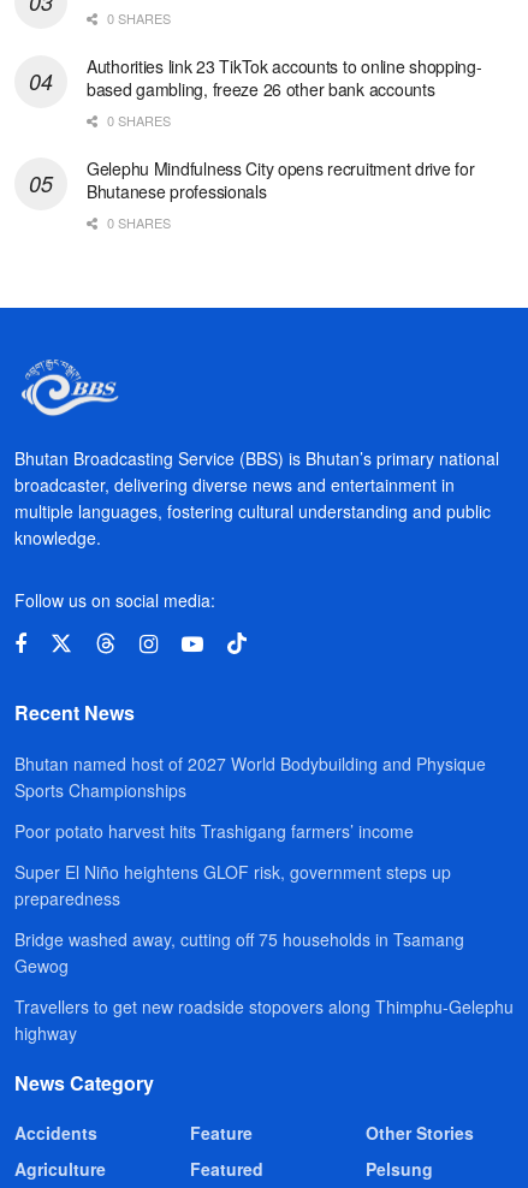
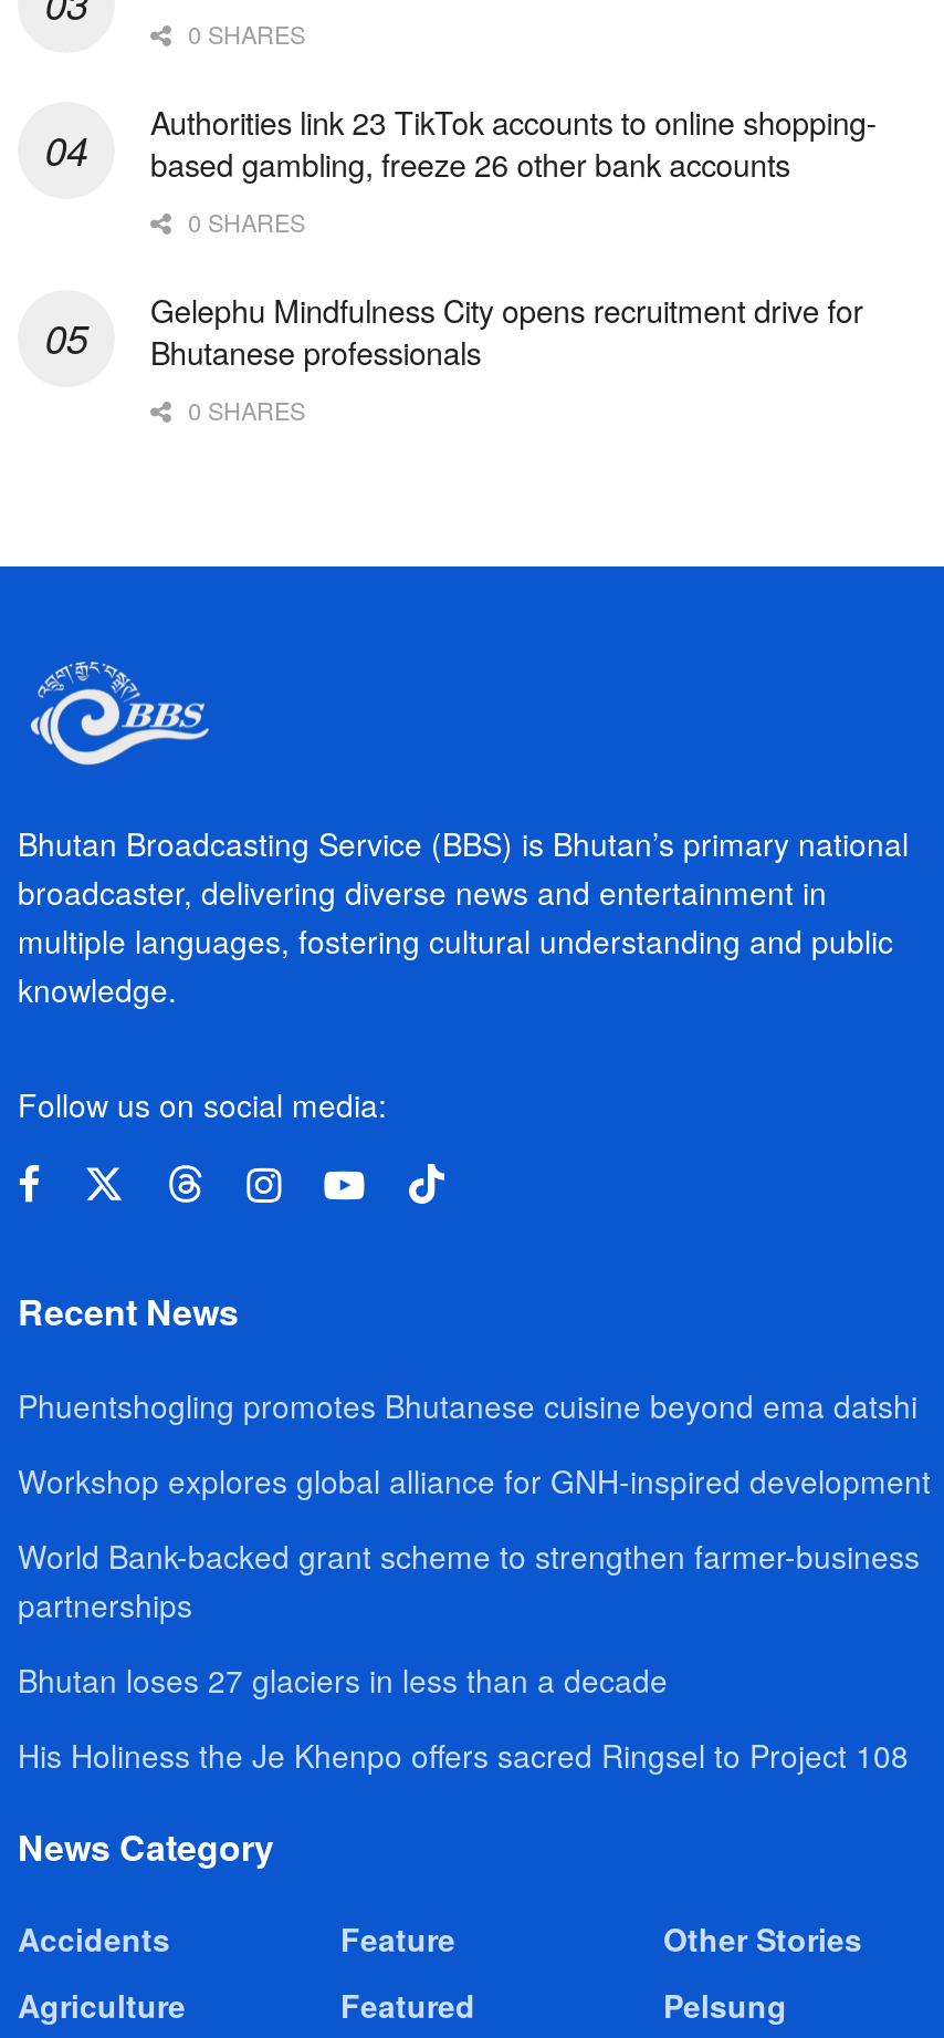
[14,752,486,802] Bhutan named host of 2027 World Bodybuilding and Physique | Sports Championships -> [18,1383,917,1428] Phuentshogling promotes Bhutanese cuisine beyond ema datshi
[14,819,414,843] Poor potato harvest hits Trashigang farmers’ income -> [18,1459,931,1503] Workshop explores global alliance for GNH-inspired development
[14,860,451,910] Super El Niño heightens GLOF risk, government steps up | preparedness -> [18,1534,920,1627] World Bank-backed grant scheme to strengthen farmer-business | partnerships
[14,927,464,978] Bridge washed away, cutting off 75 households in Tsamang | Gewog -> [18,1658,668,1702] Bhutan loses 27 glaciers in less than a decade
[14,995,514,1045] Travellers to get new roadside stopovers along Thimphu-Gelephu | highway -> [18,1733,909,1777] His Holiness the Je Khenpo offers sacred Ringsel to Project 108

